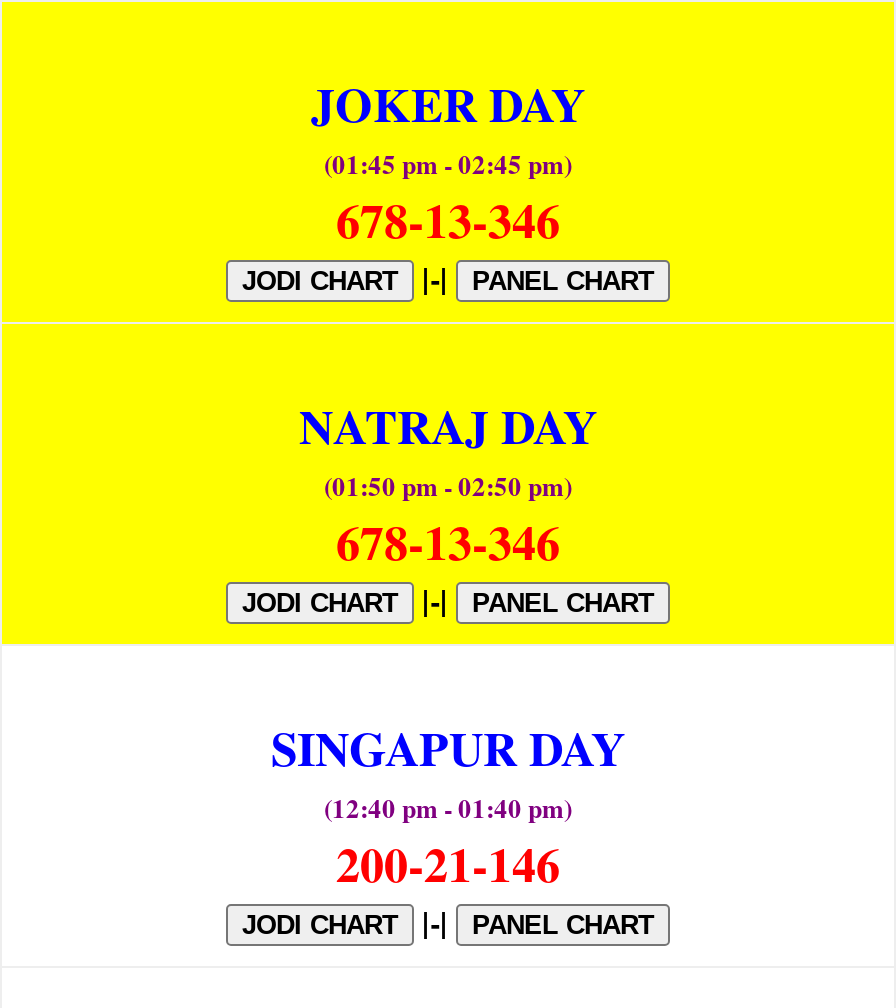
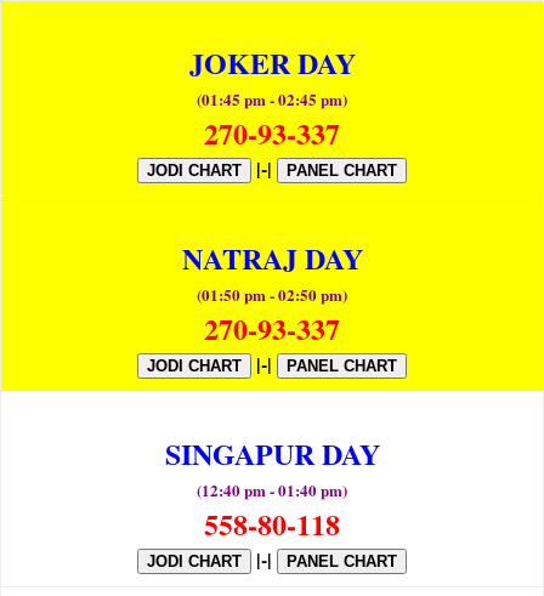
[336,184,560,254] 678-13-346 -> [204,112,340,154] 270-93-337
[336,506,560,576] 678-13-346 -> [204,307,340,350] 270-93-337
[336,828,560,898] 200-21-146 -> [204,503,340,545] 558-80-118

